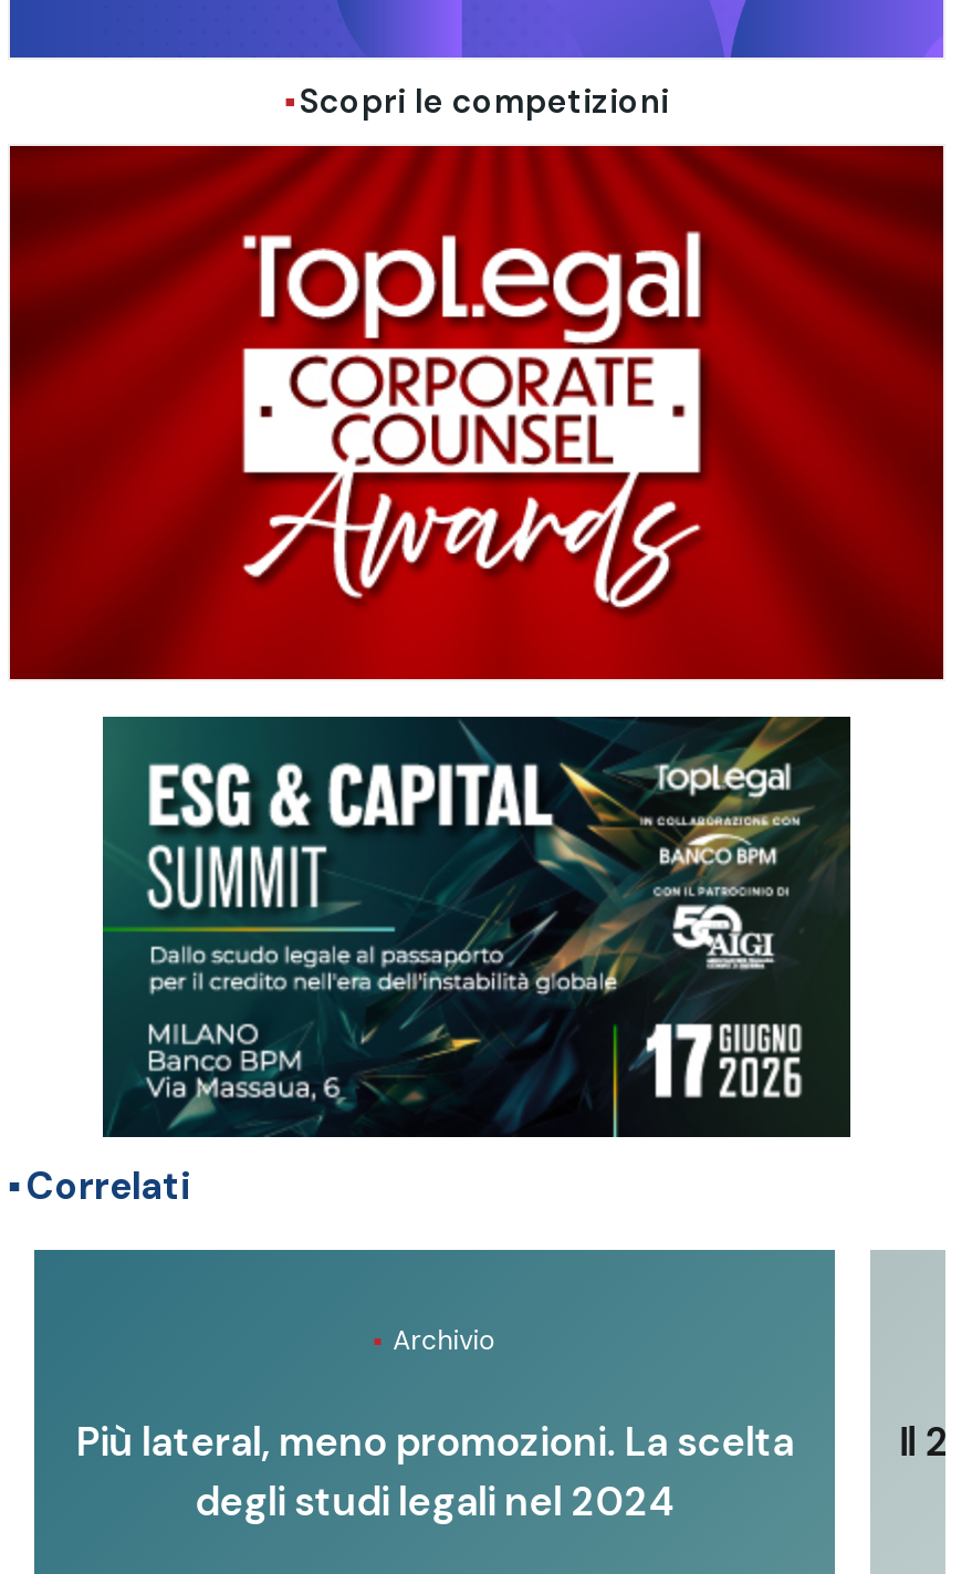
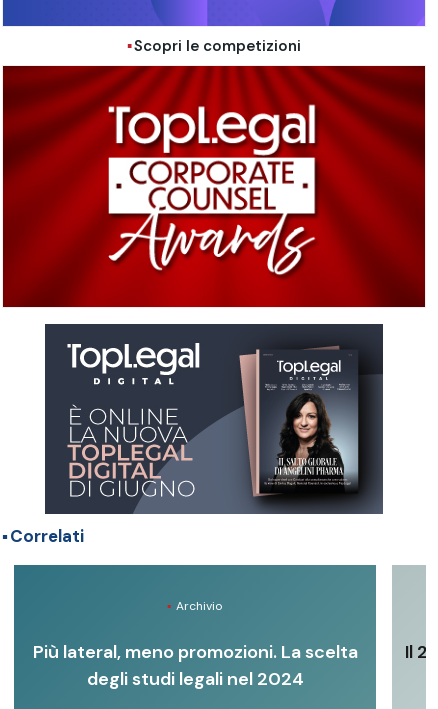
[103,717,850,1139] [image] -> [45,324,383,515] [image]

